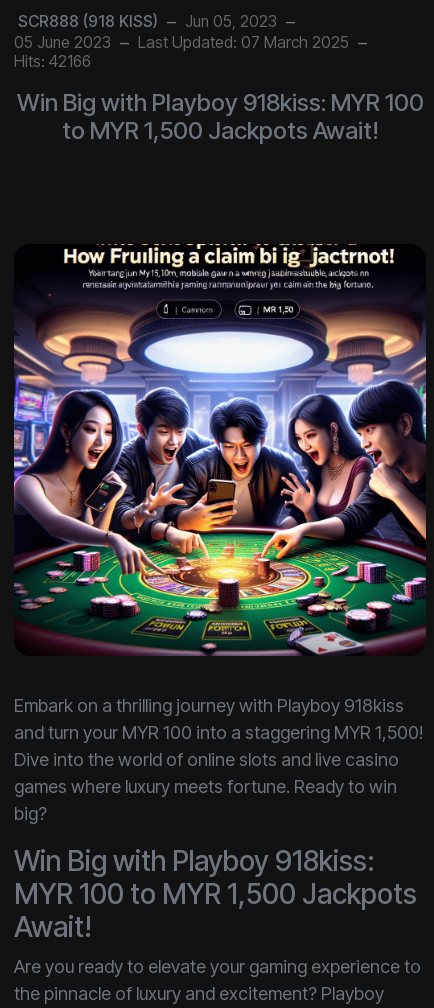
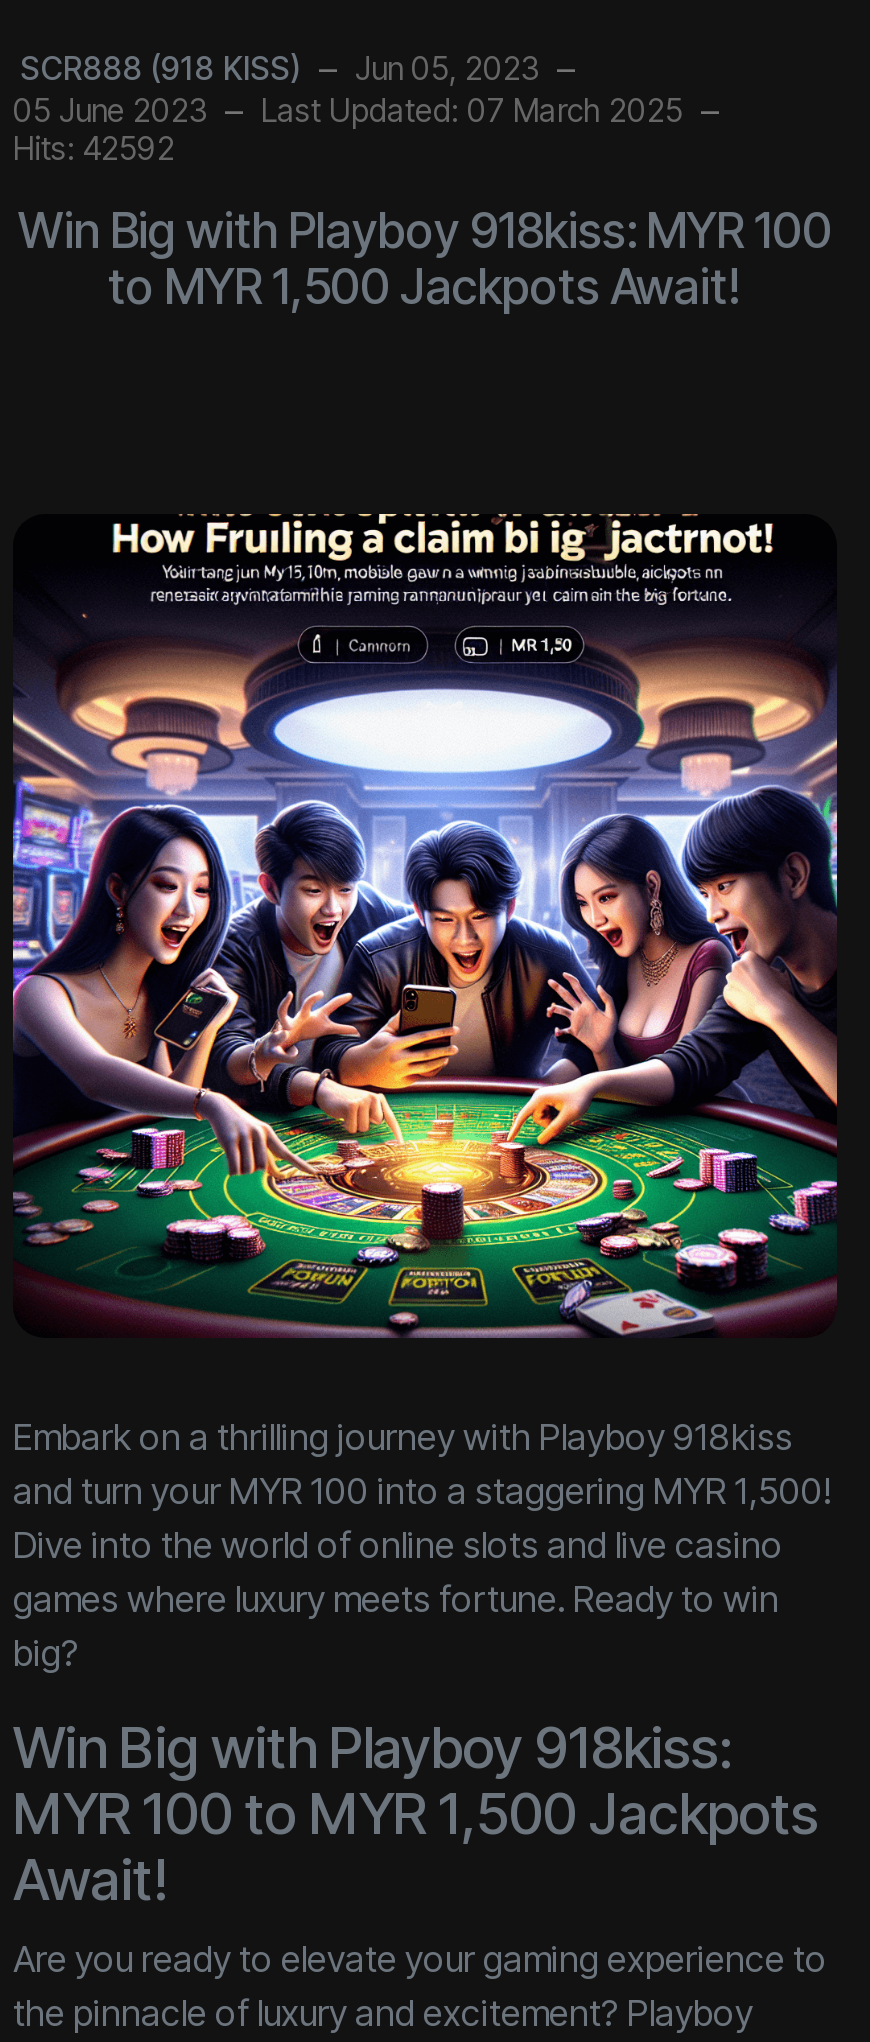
[14,52,91,71] Hits: 42166 -> [13,130,175,168] Hits: 42592

